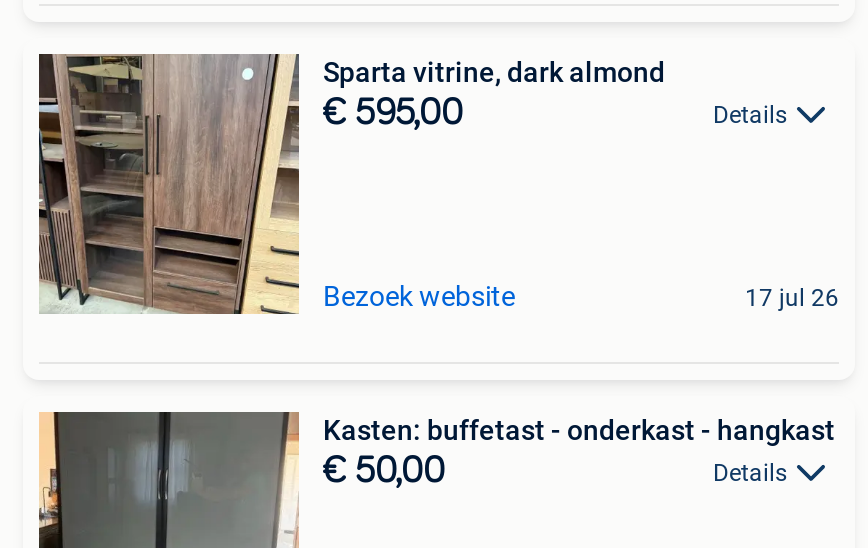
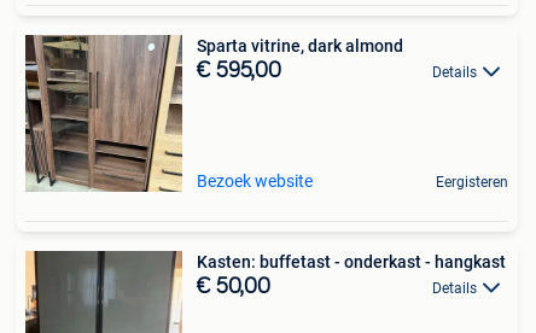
[745,283,839,311] 17 jul 26 -> [436,173,508,190] Eergisteren

